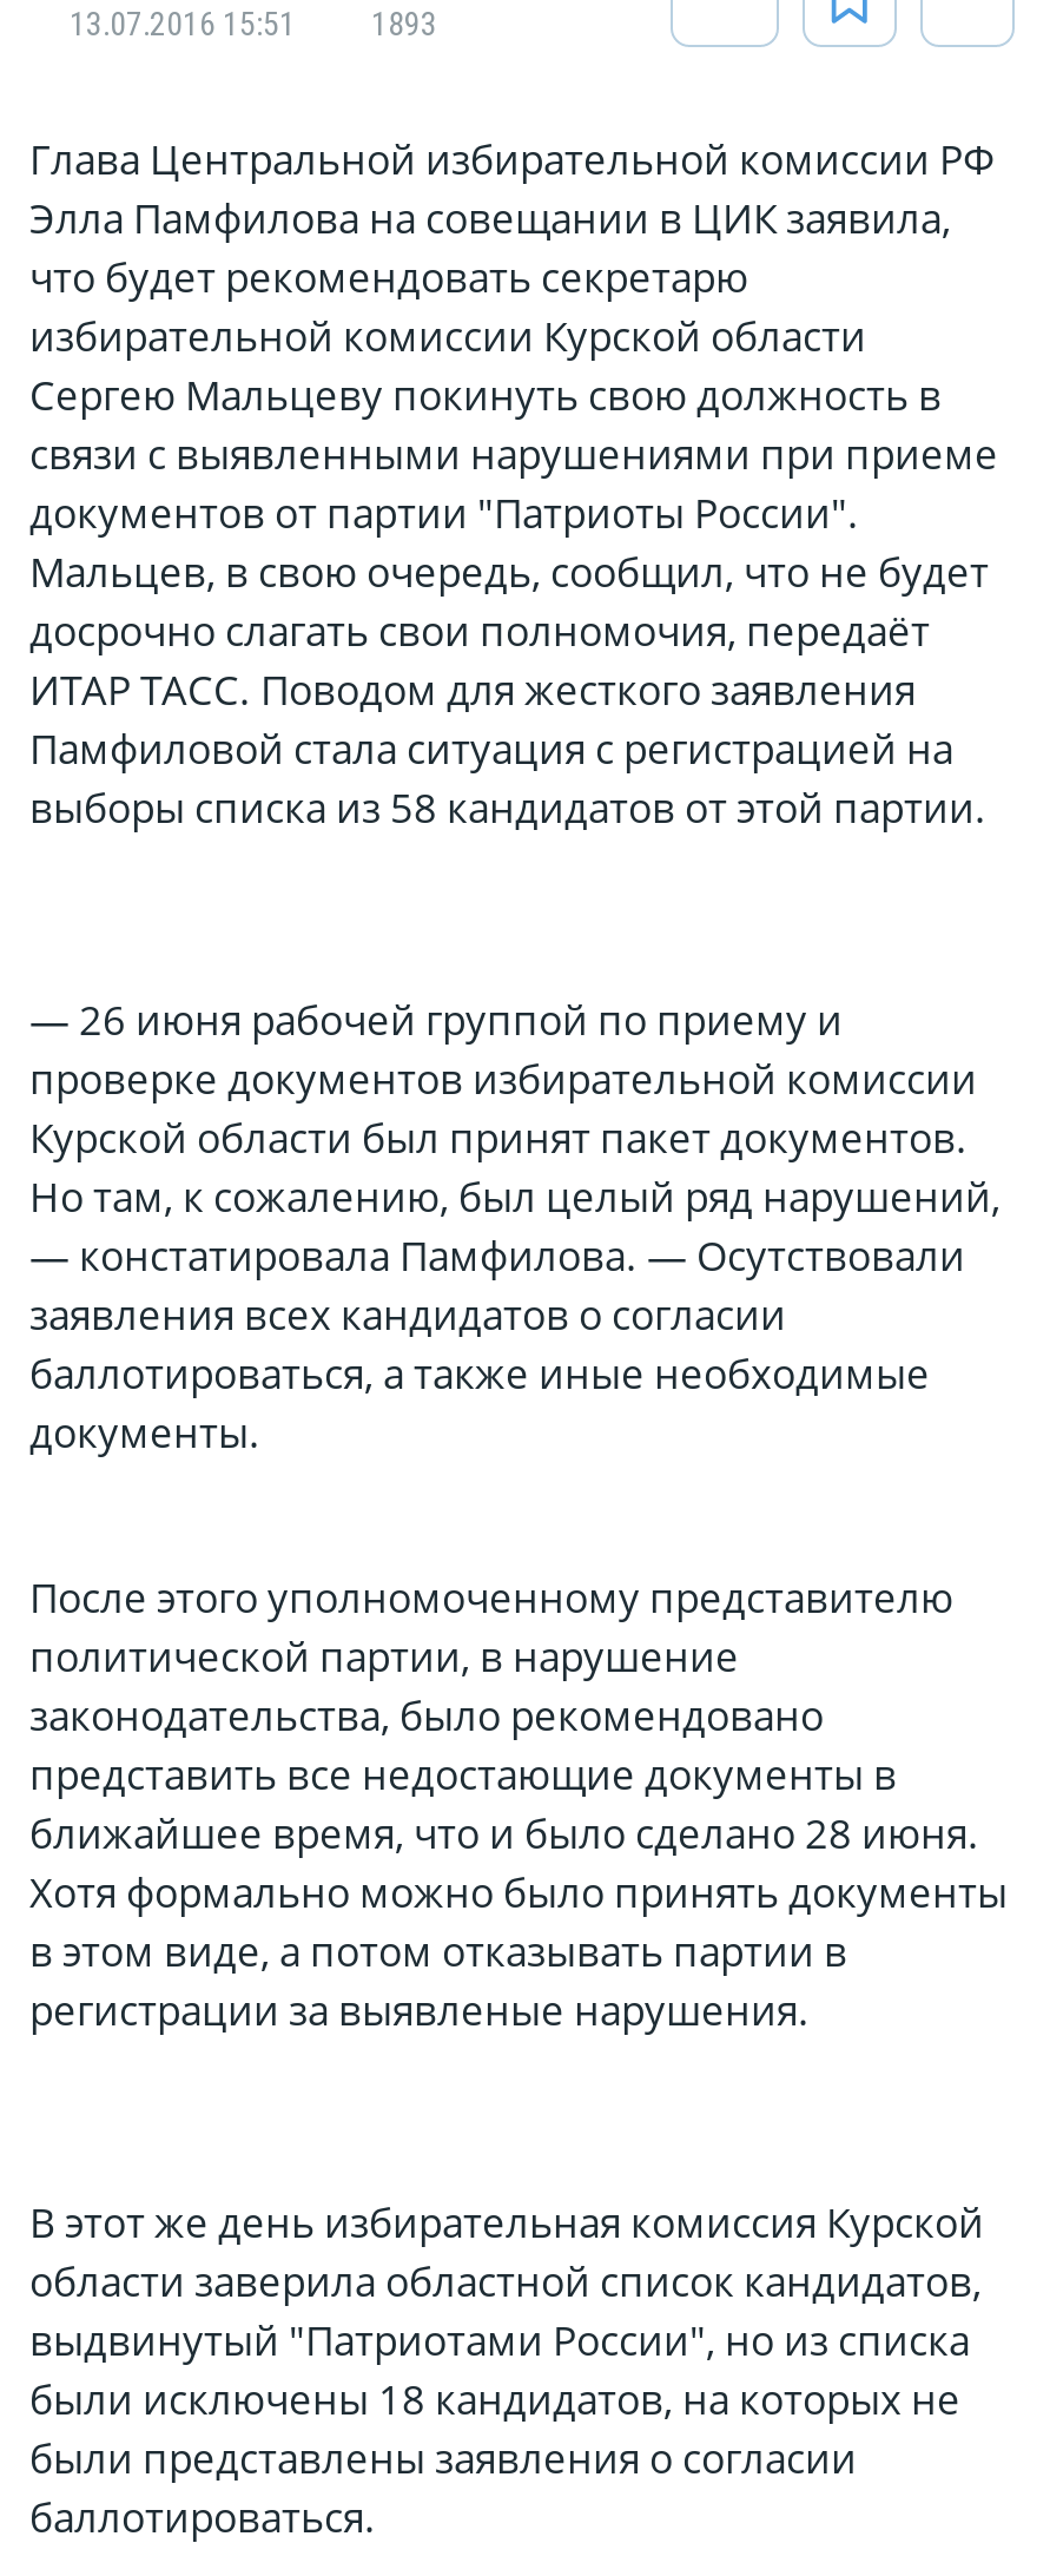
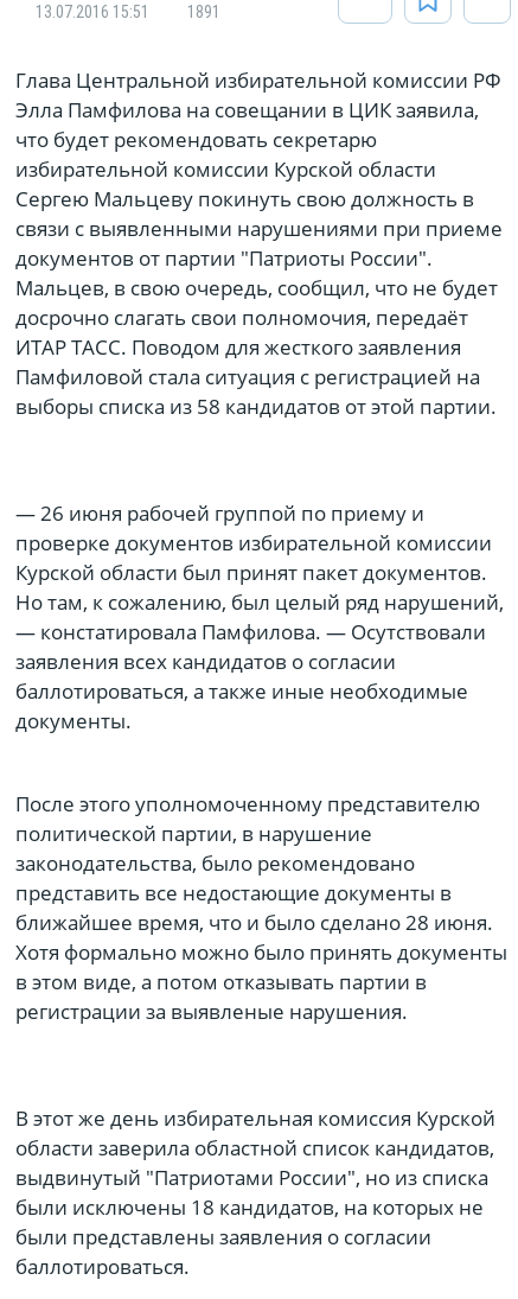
[371,6,437,43] 1893 -> [187,3,220,22] 1891

